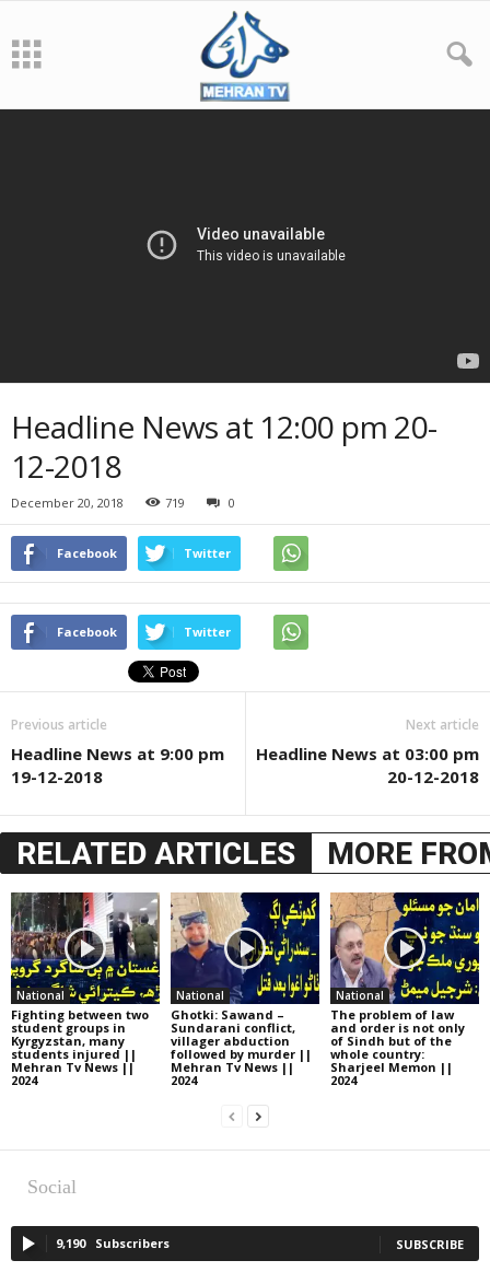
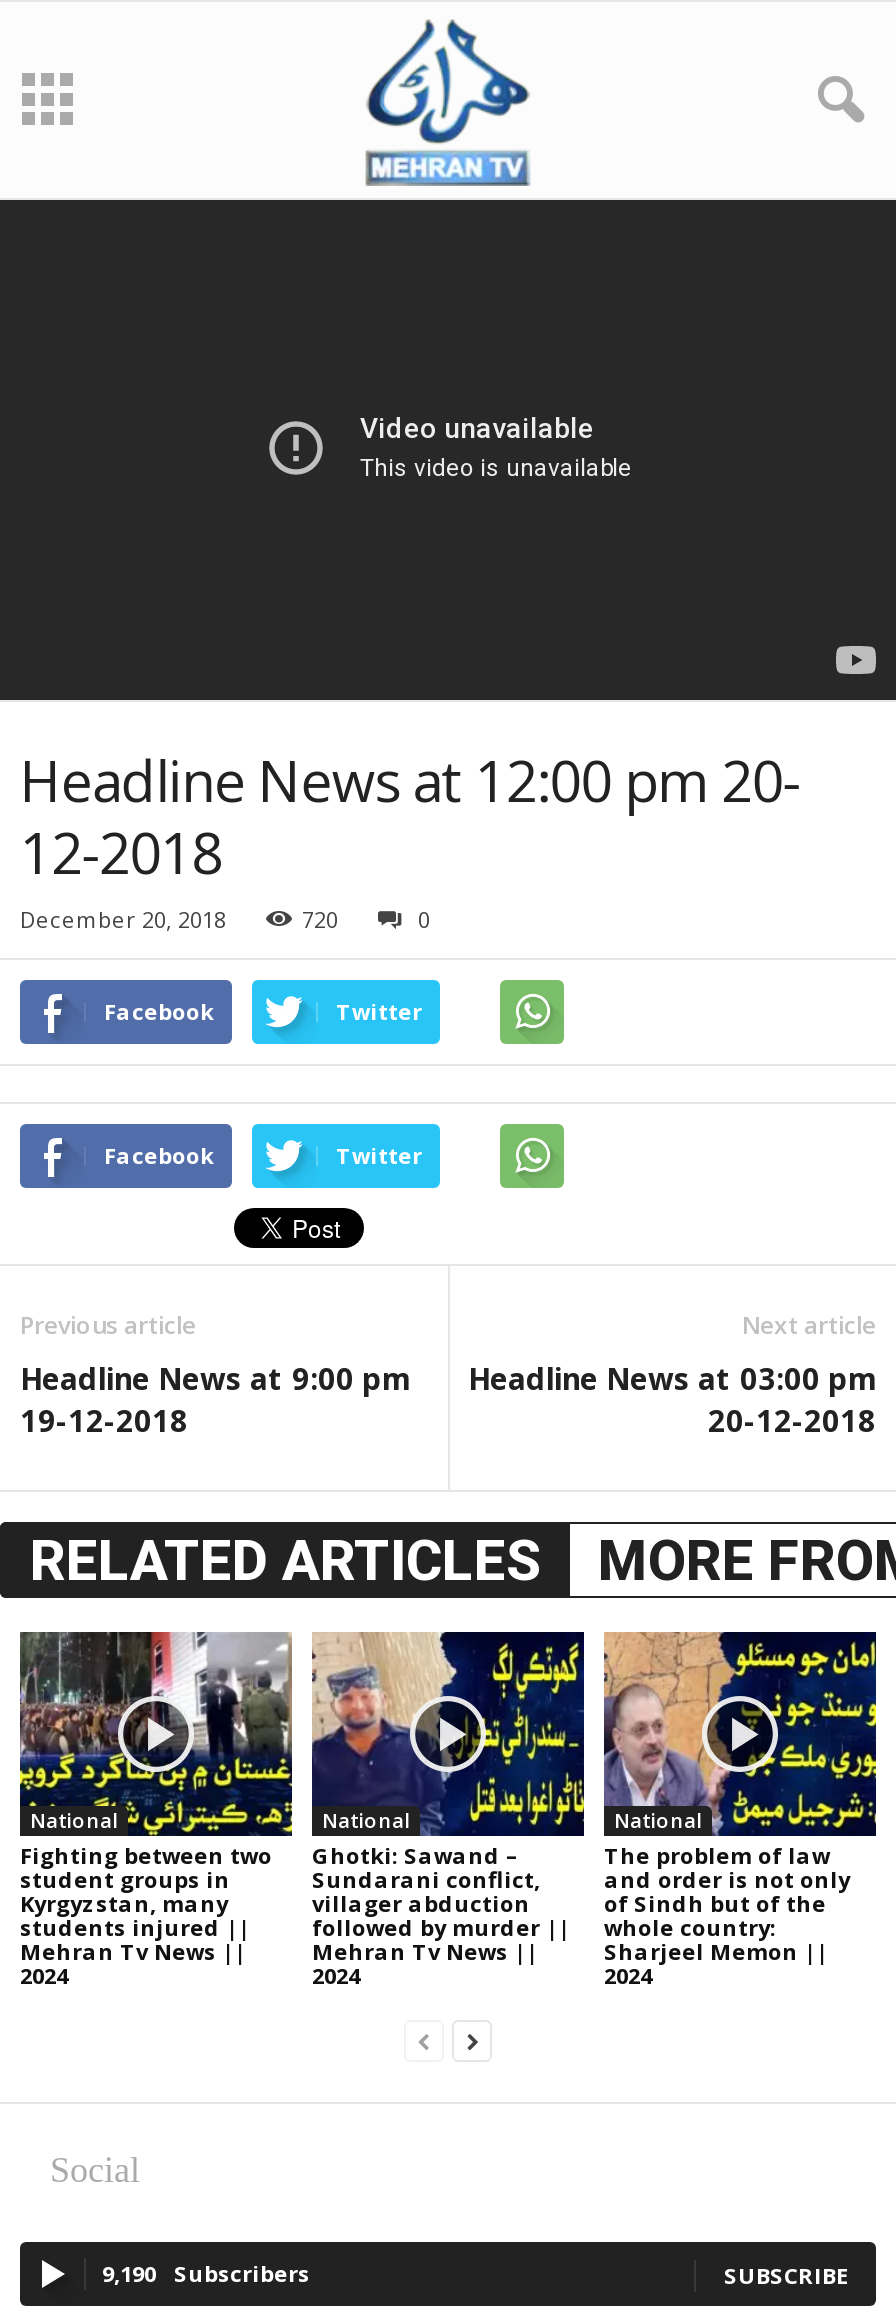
[165,494,185,511] 719 -> [302,904,338,934] 720

